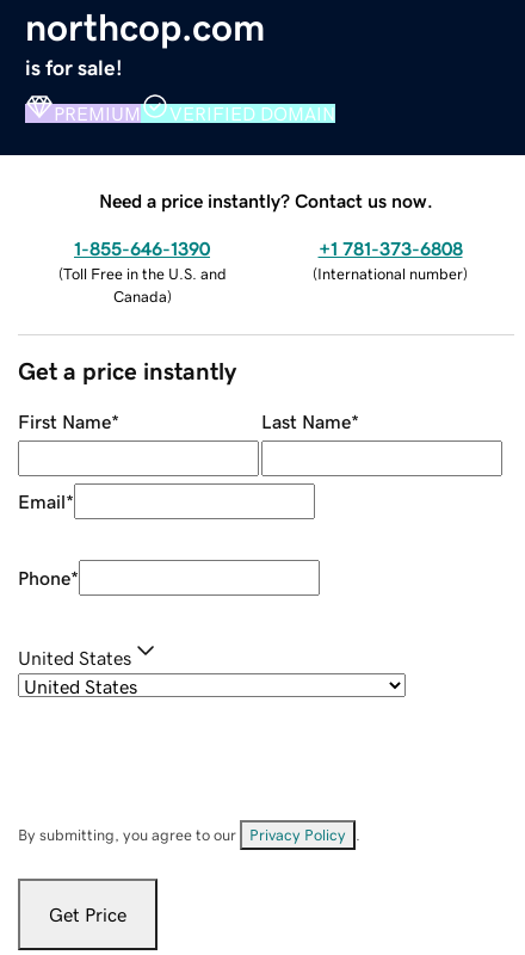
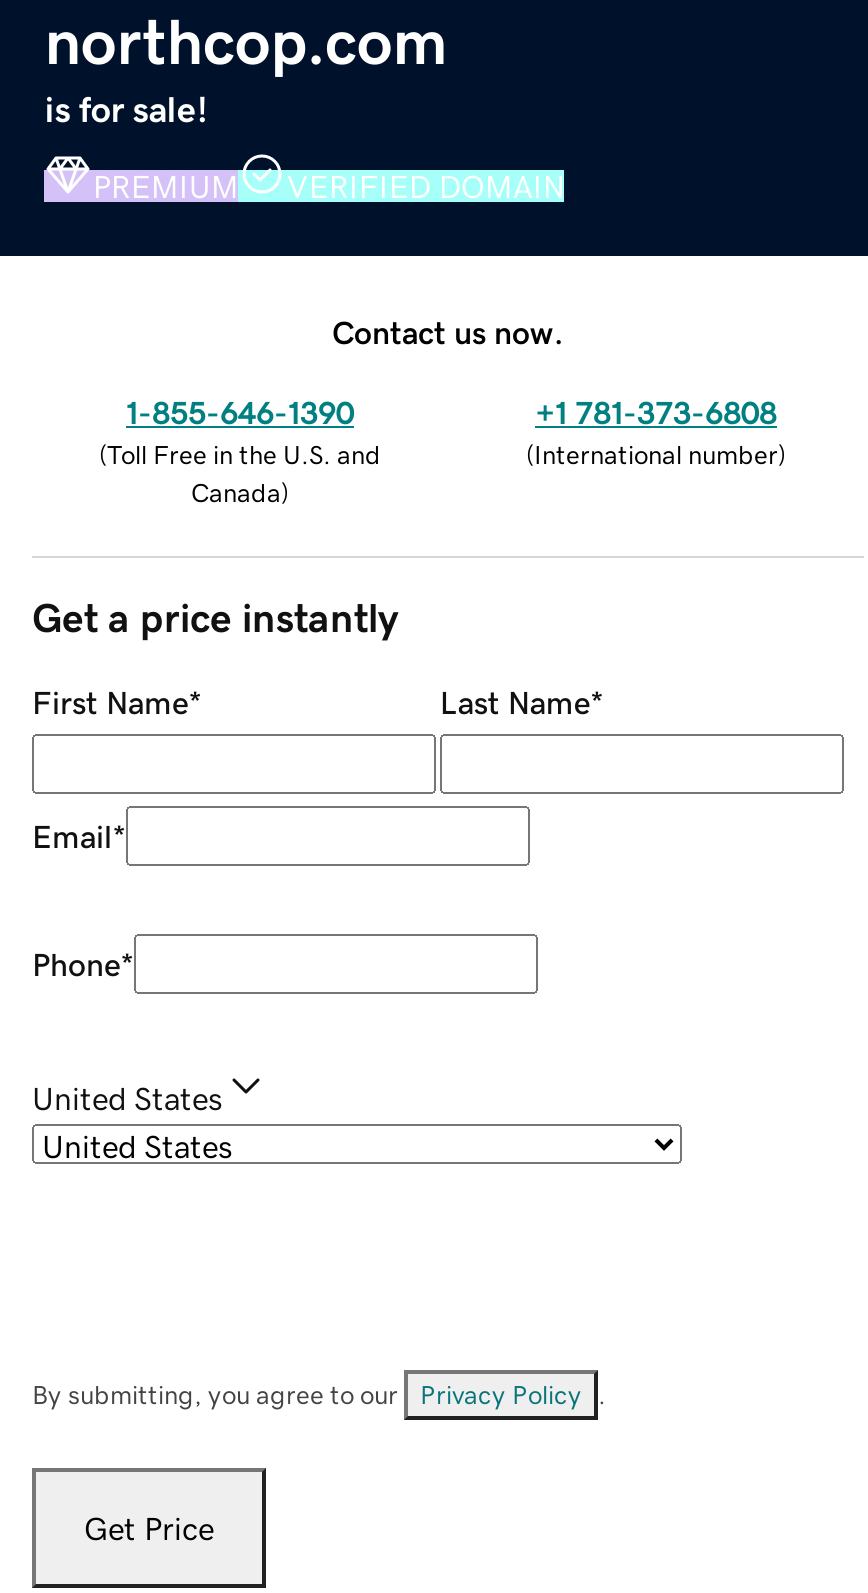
[99,191,433,210] Need a price instantly? Contact us now. -> [332,315,564,347] Contact us now.

